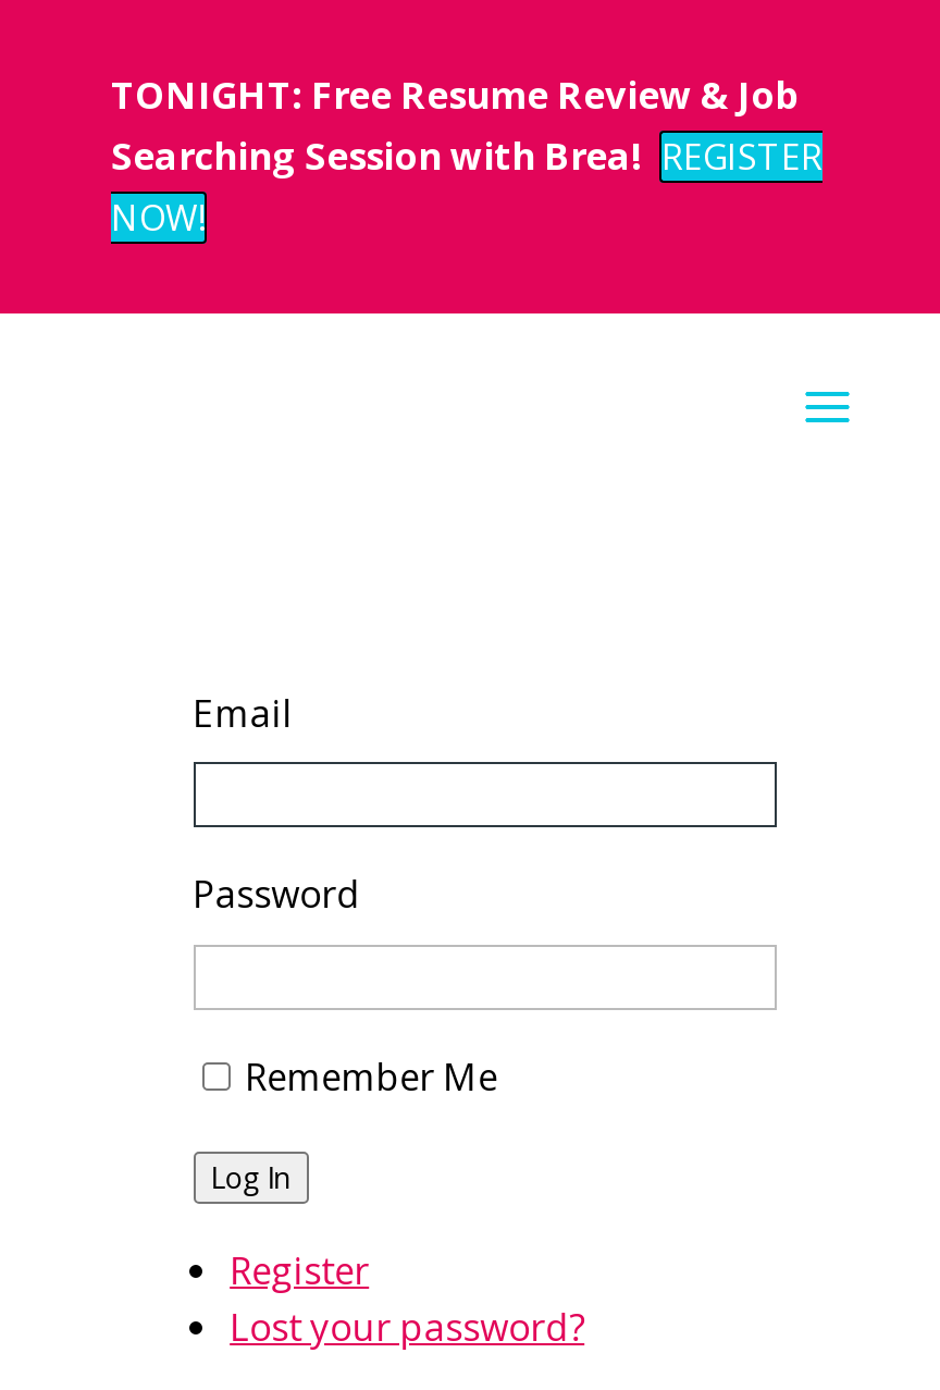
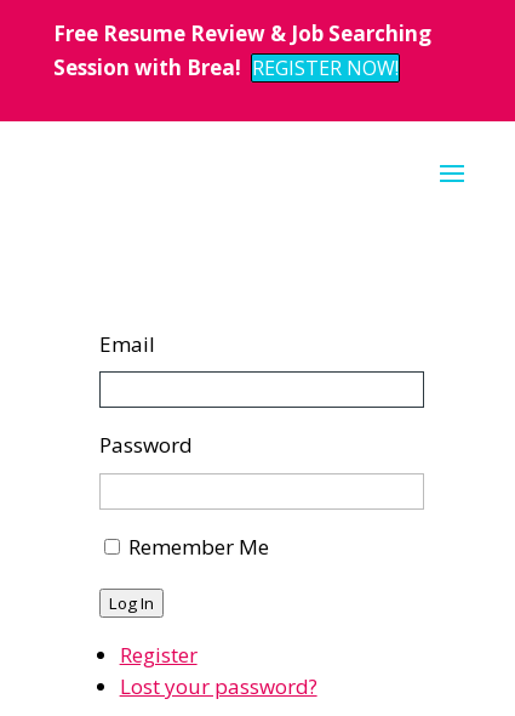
[111,70,822,242] TONIGHT: Free Resume Review & Job | Searching Session with Brea! REGISTER | NOW! -> [53,19,431,81] Free Resume Review & Job Searching | Session with Brea! REGISTER NOW!

